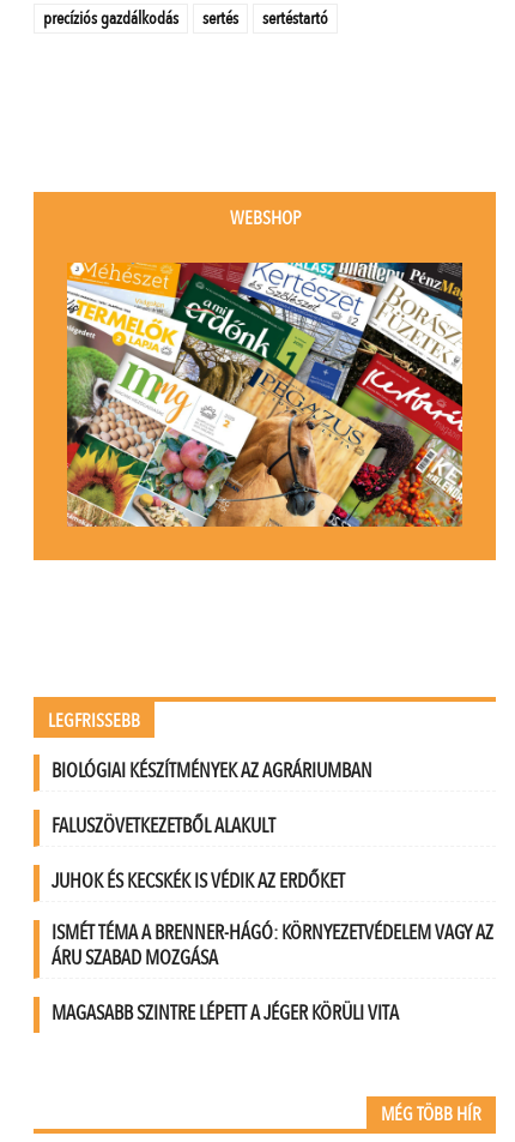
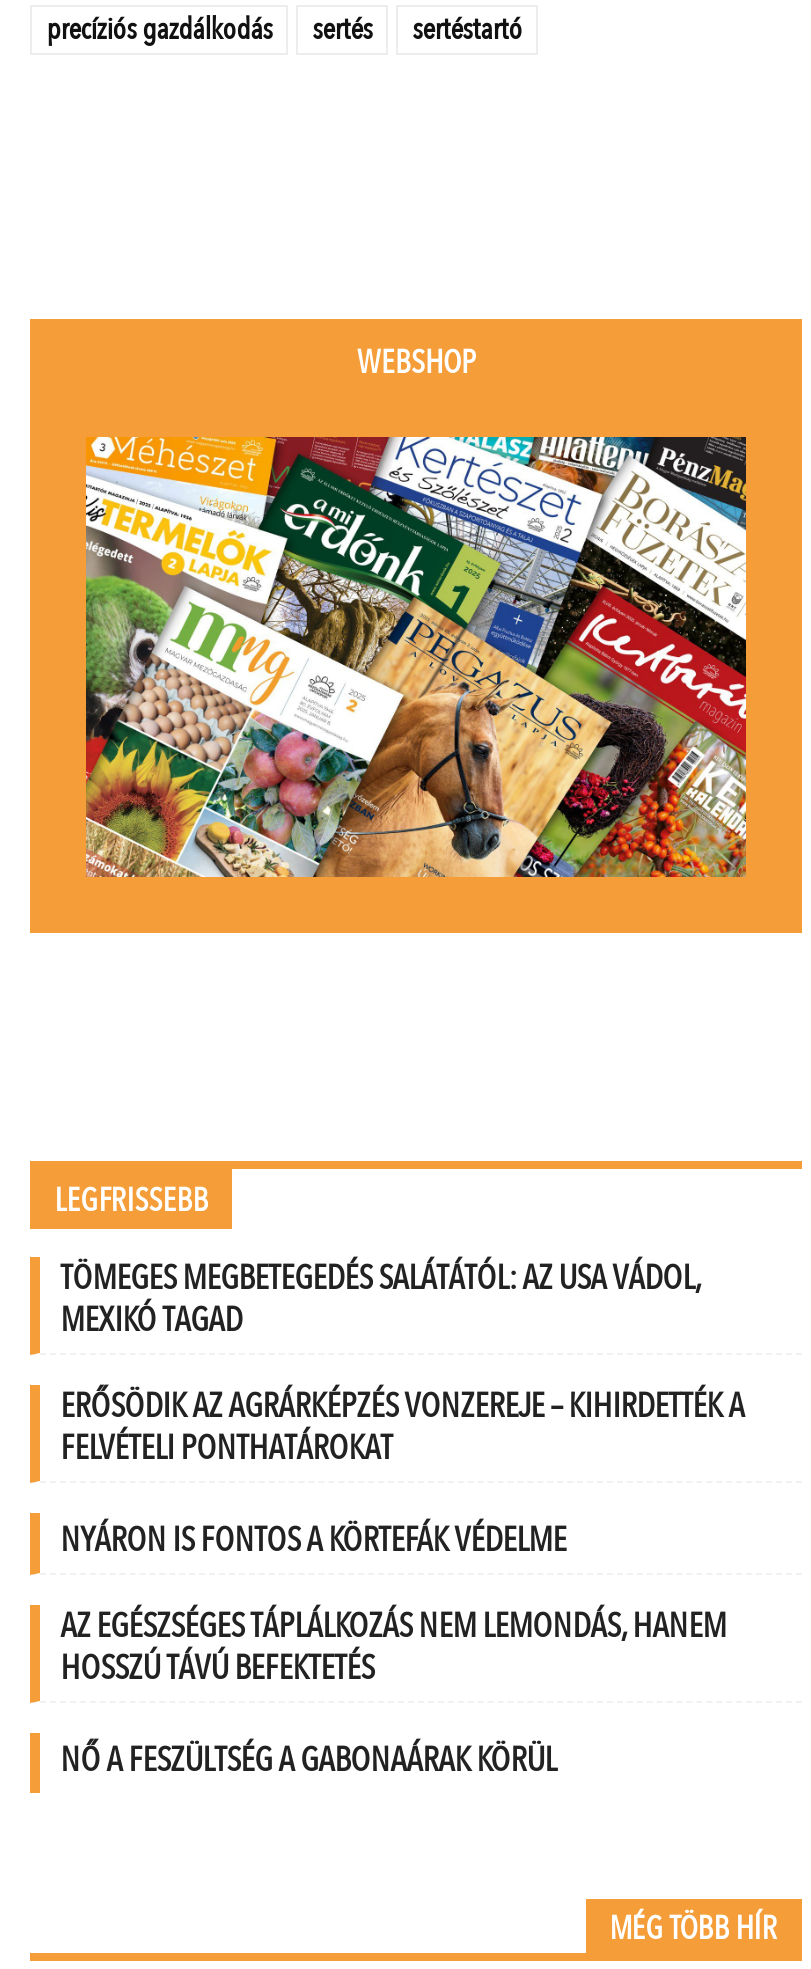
[52,757,373,784] BIOLÓGIAI KÉSZÍTMÉNYEK AZ AGRÁRIUMBAN -> [60,1255,700,1343] TÖMEGES MEGBETEGEDÉS SALÁTÁTÓL: AZ USA VÁDOL, | MEXIKÓ TAGAD
[52,812,276,840] FALUSZÖVETKEZETBŐL ALAKULT -> [60,1383,744,1471] ERŐSÖDIK AZ AGRÁRKÉPZÉS VONZEREJE – KIHIRDETTÉK A | FELVÉTELI PONTHATÁROKAT
[52,867,345,895] JUHOK ÉS KECSKÉK IS VÉDIK AZ ERDŐKET -> [60,1517,566,1563] NYÁRON IS FONTOS A KÖRTEFÁK VÉDELME
[52,919,494,972] ISMÉT TÉMA A BRENNER-HÁGÓ: KÖRNYEZETVÉDELEM VAGY AZ | ÁRU SZABAD MOZGÁSA -> [60,1603,726,1691] AZ EGÉSZSÉGES TÁPLÁLKOZÁS NEM LEMONDÁS, HANEM | HOSSZÚ TÁVÚ BEFEKTETÉS
[52,999,399,1027] MAGASABB SZINTRE LÉPETT A JÉGER KÖRÜLI VITA -> [60,1737,556,1783] NŐ A FESZÜLTSÉG A GABONAÁRAK KÖRÜL

